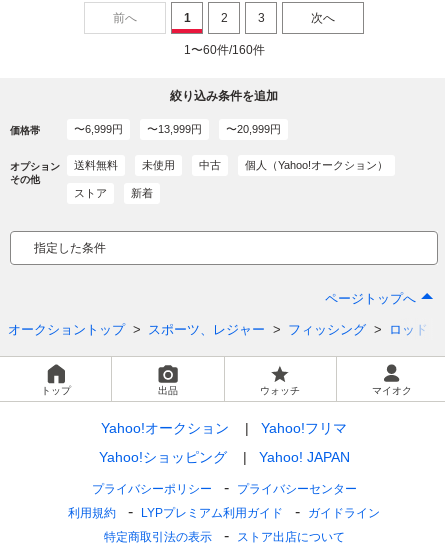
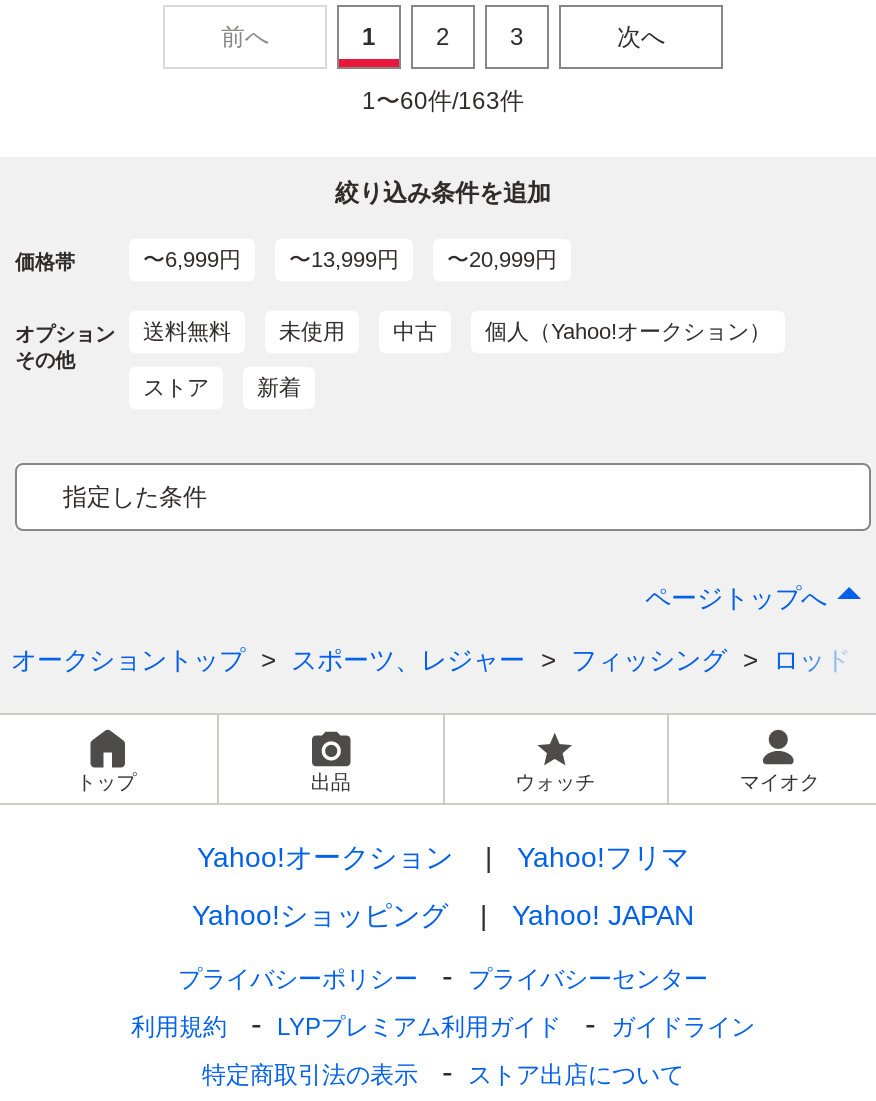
[183,43,264,57] 1〜60件/160件 -> [362,87,524,115] 1〜60件/163件

